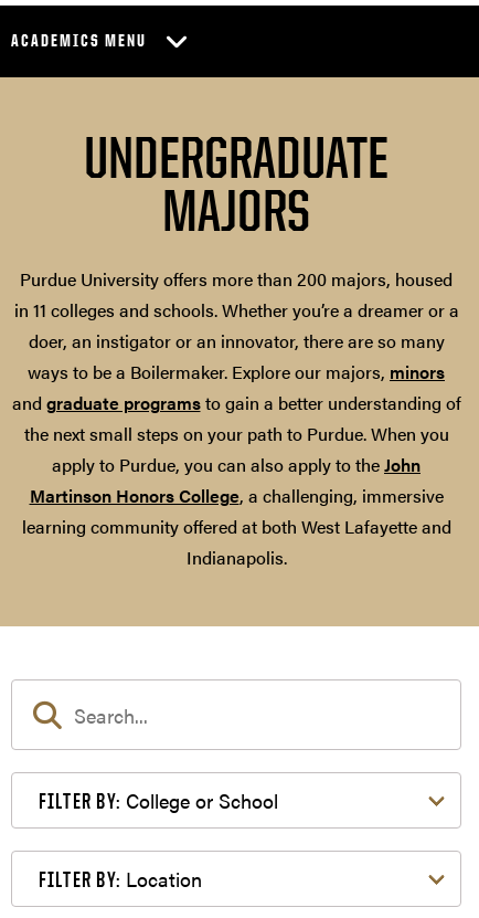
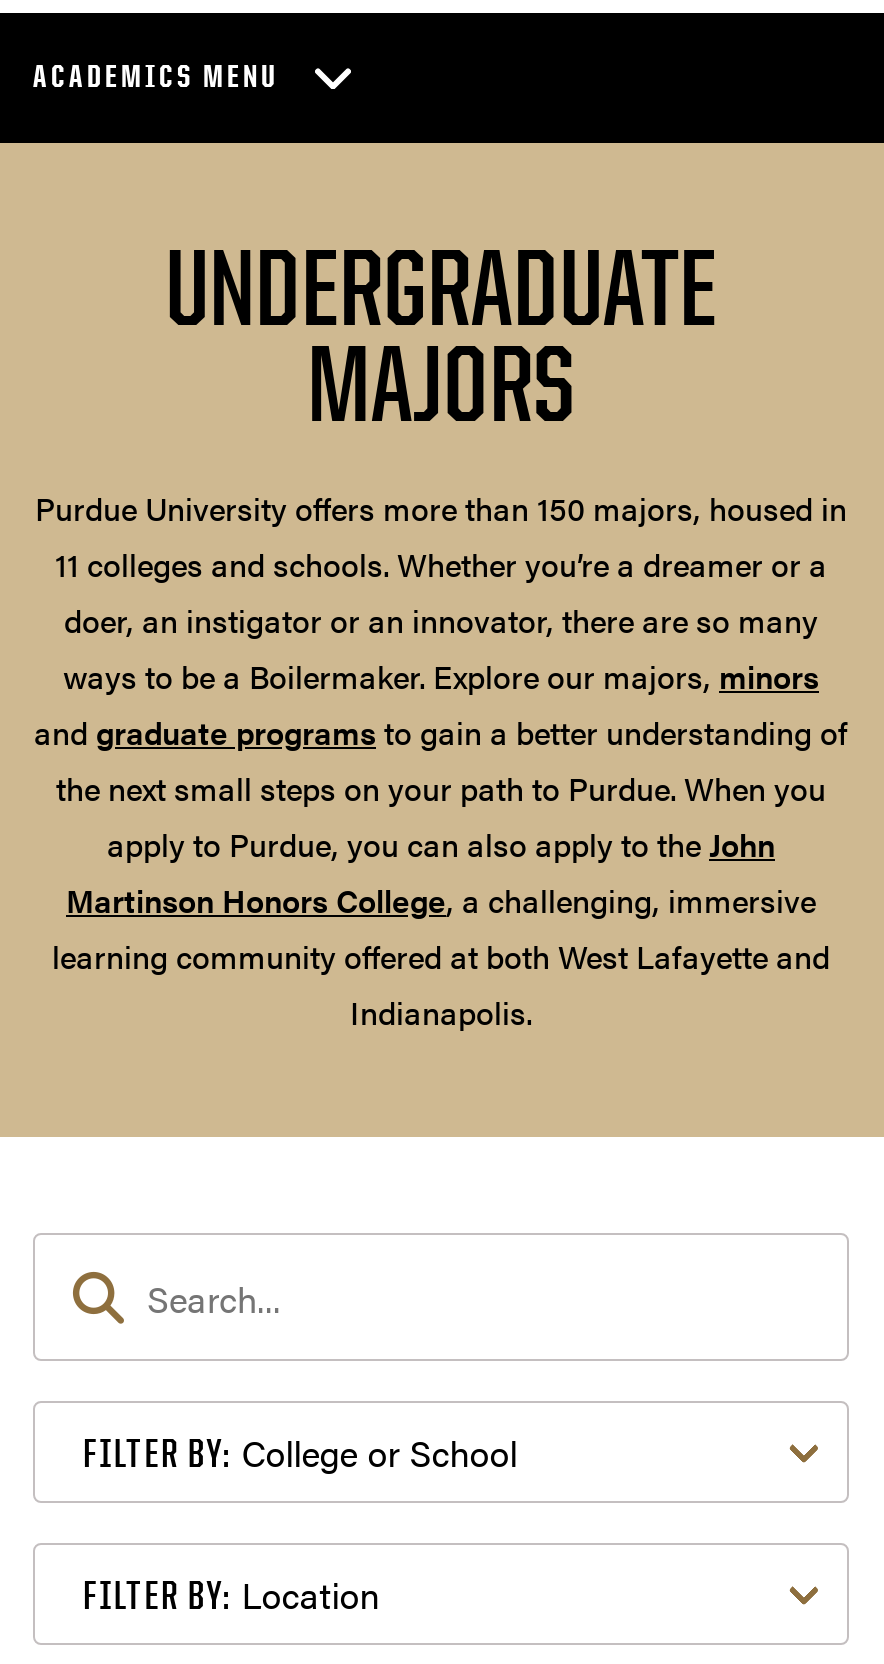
[14,266,459,323] Purdue University offers more than 200 majors, housed | in 11 colleges and schools. Whether you’re a dreamer or a -> [35,485,847,587] Purdue University offers more than 150 majors, housed in | 11 colleges and schools. Whether you’re a dreamer or a

